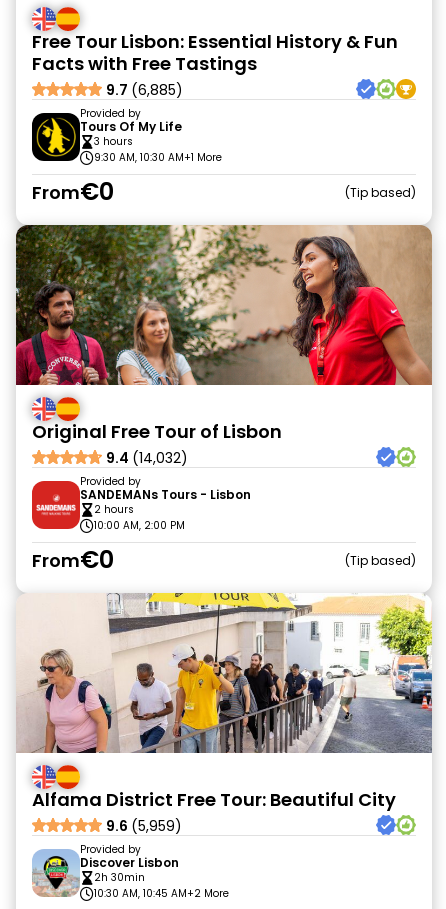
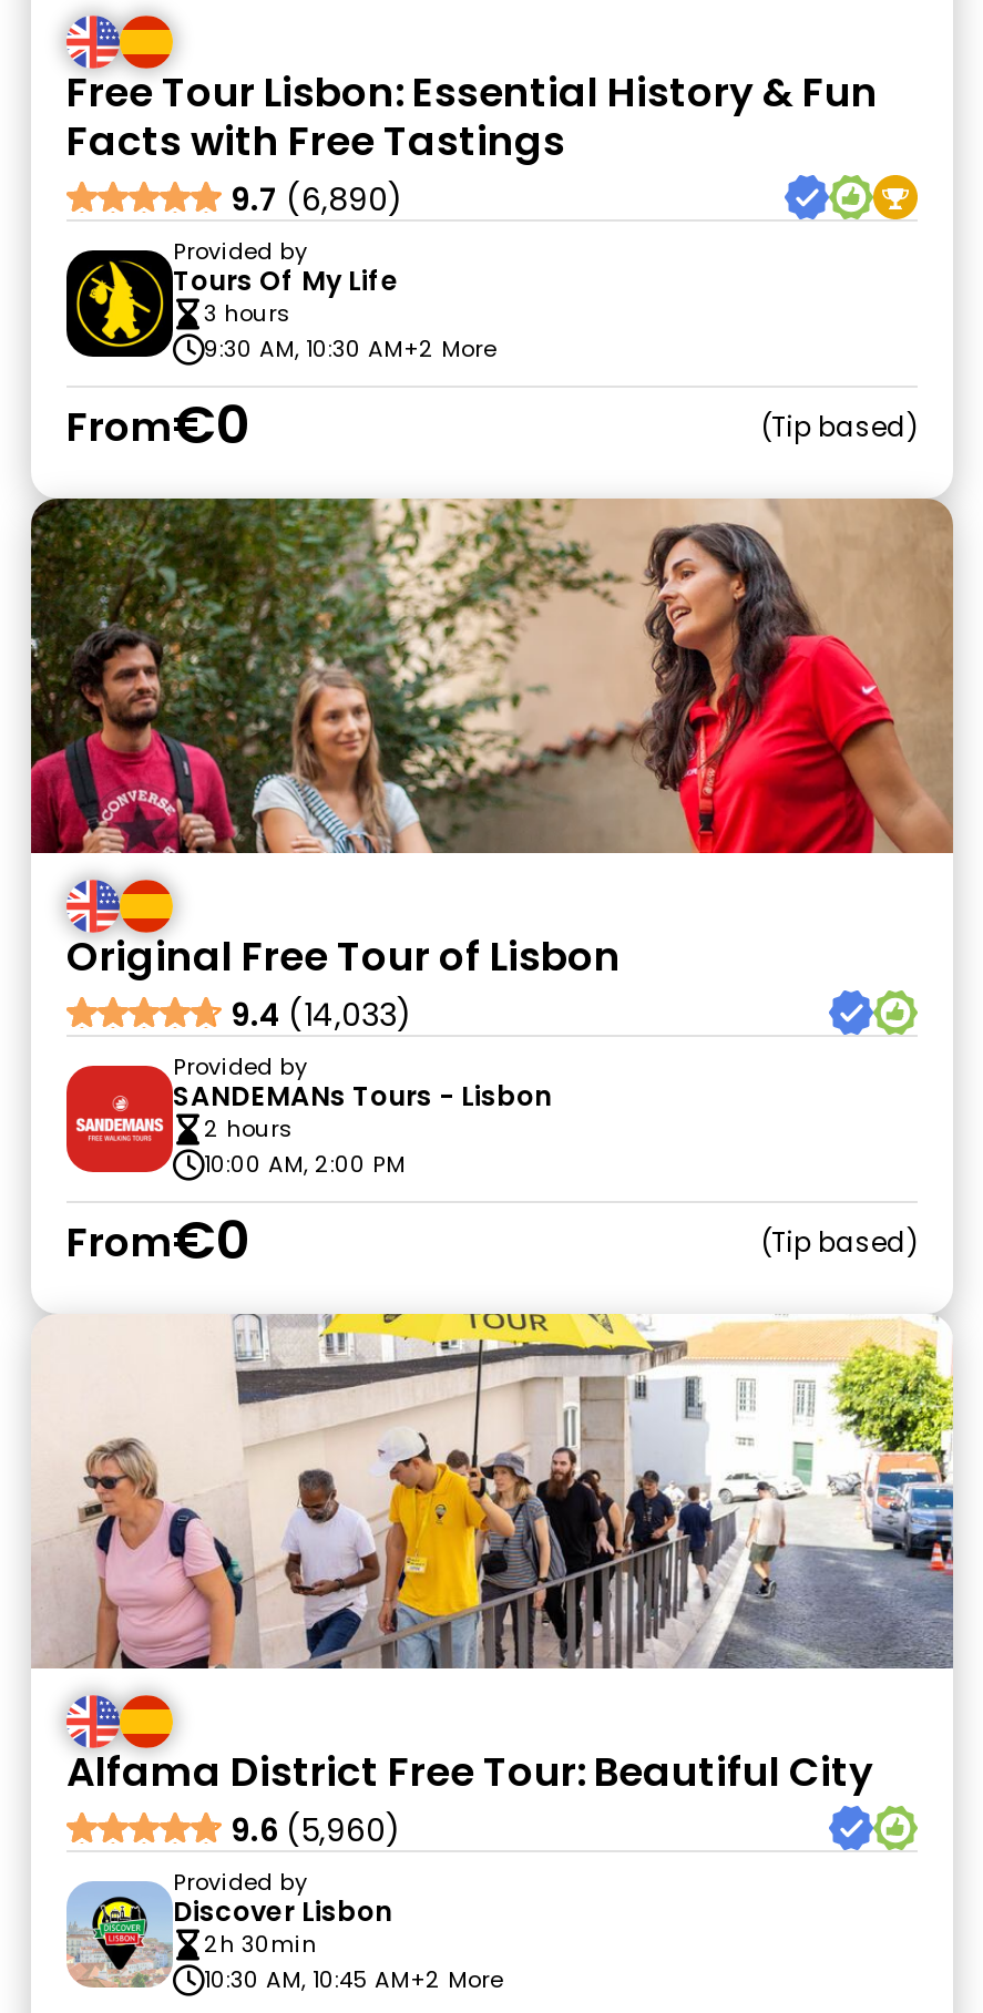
[106,80,183,100] 9.7 (6,885) -> [231,177,403,222] 9.7 (6,890)
[94,150,222,165] 9:30 AM, 10:30 AM+1 More -> [204,332,496,366] 9:30 AM, 10:30 AM+2 More
[106,448,188,468] 9.4 (14,032) -> [231,993,412,1037] 9.4 (14,033)
[106,816,182,836] 9.6 (5,959) -> [231,1808,401,1852] 9.6 (5,960)

